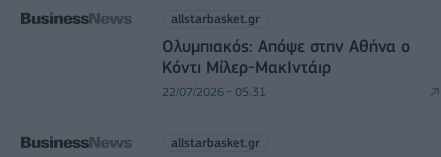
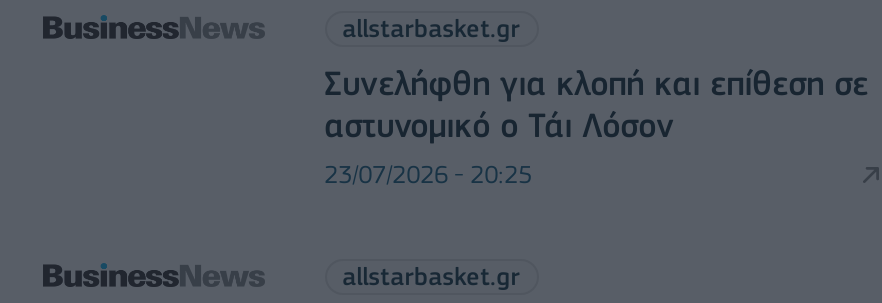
[162,36,410,99] Ολυμπιακός: Απόψε στην Αθήνα ο | Κόντι Μίλερ-ΜακΙντάιρ | 22/07/2026 - 05:31 -> [324,63,868,189] Συνελήφθη για κλοπή και επίθεση σε | αστυνομικό ο Τάι Λόσον | 23/07/2026 - 20:25

